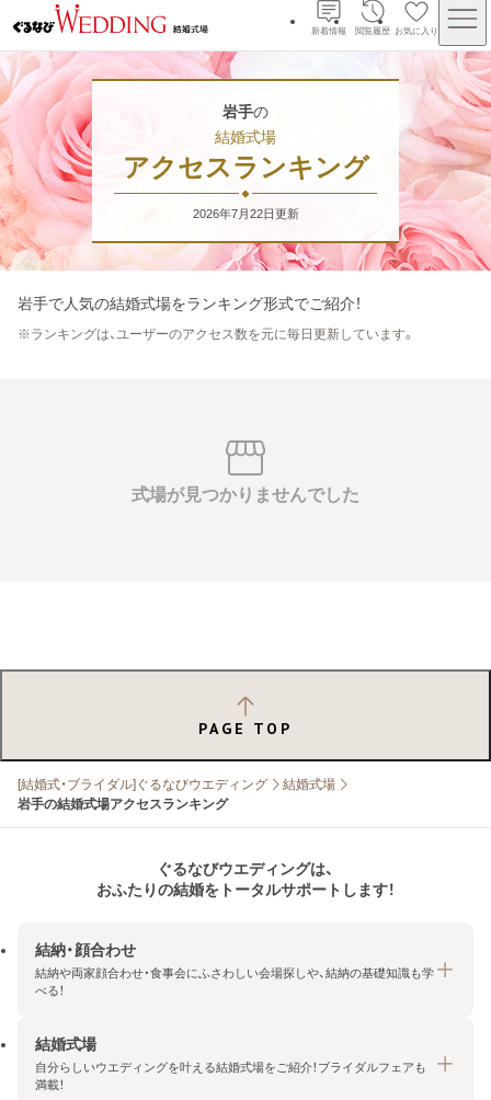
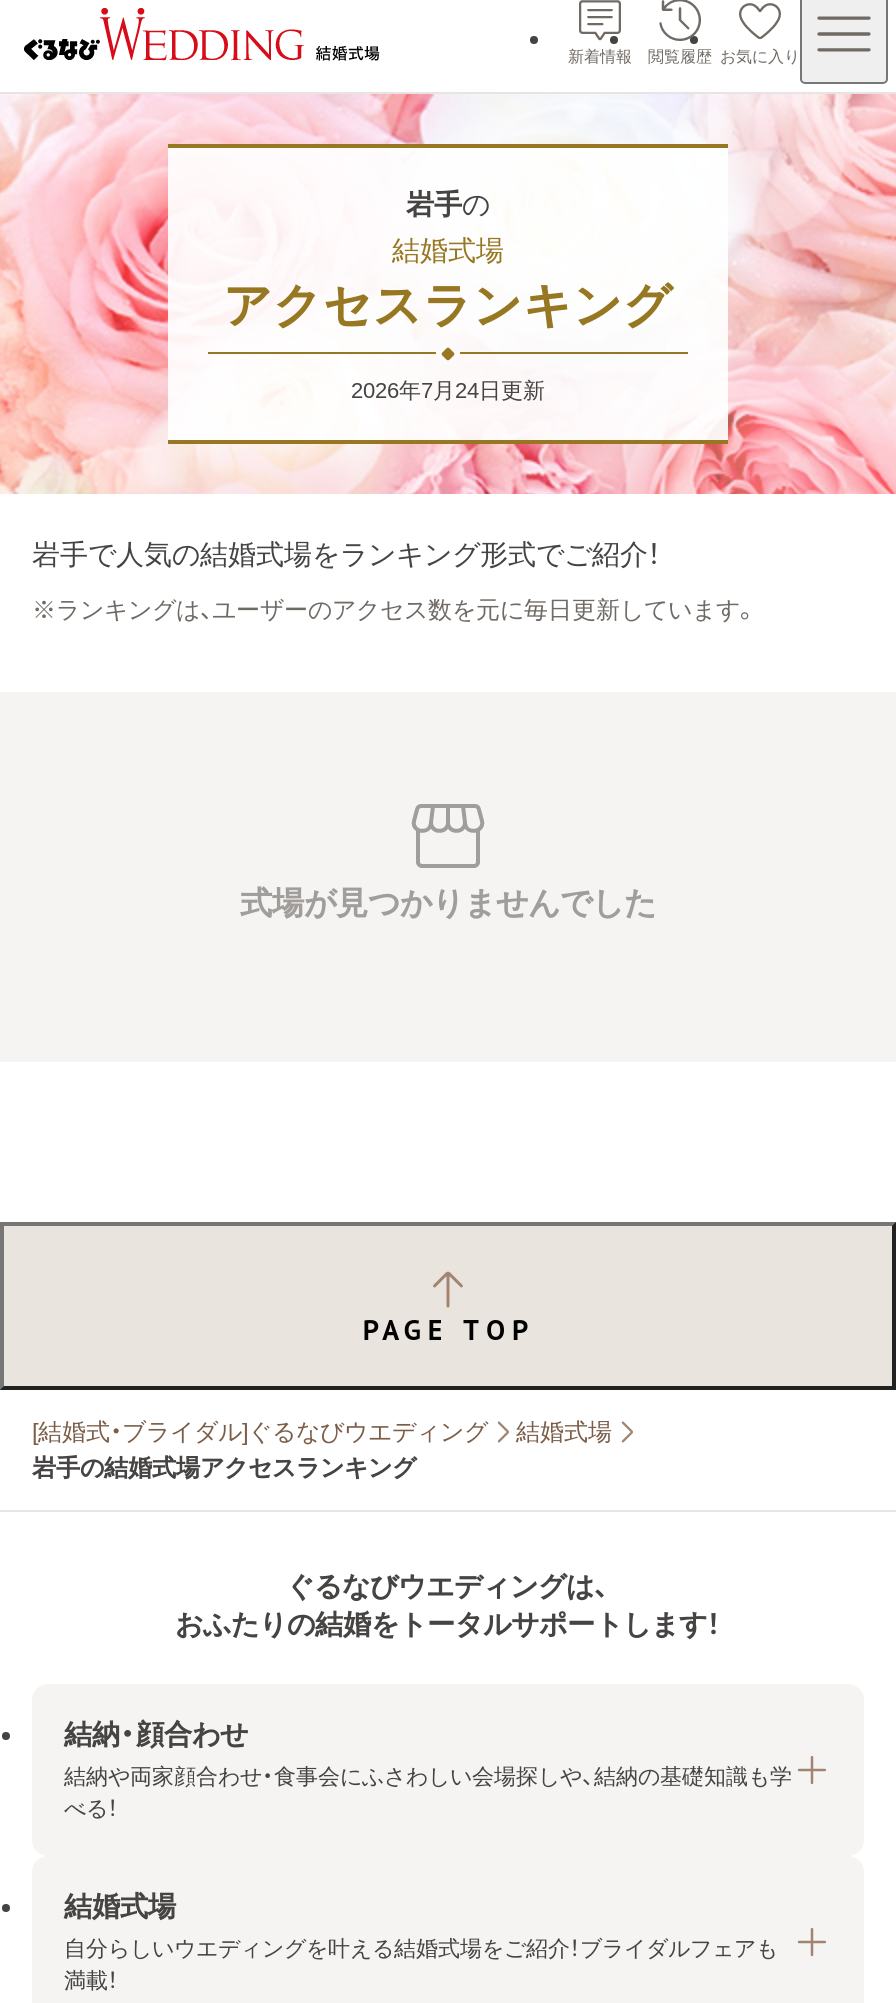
[192,207,299,220] 2026年7月22日更新 -> [351,377,545,401] 2026年7月24日更新

